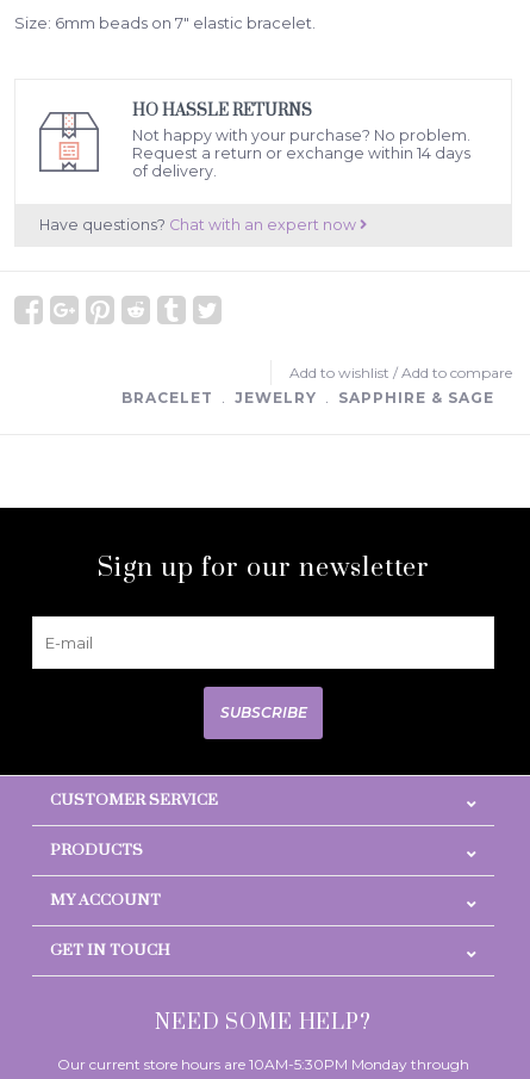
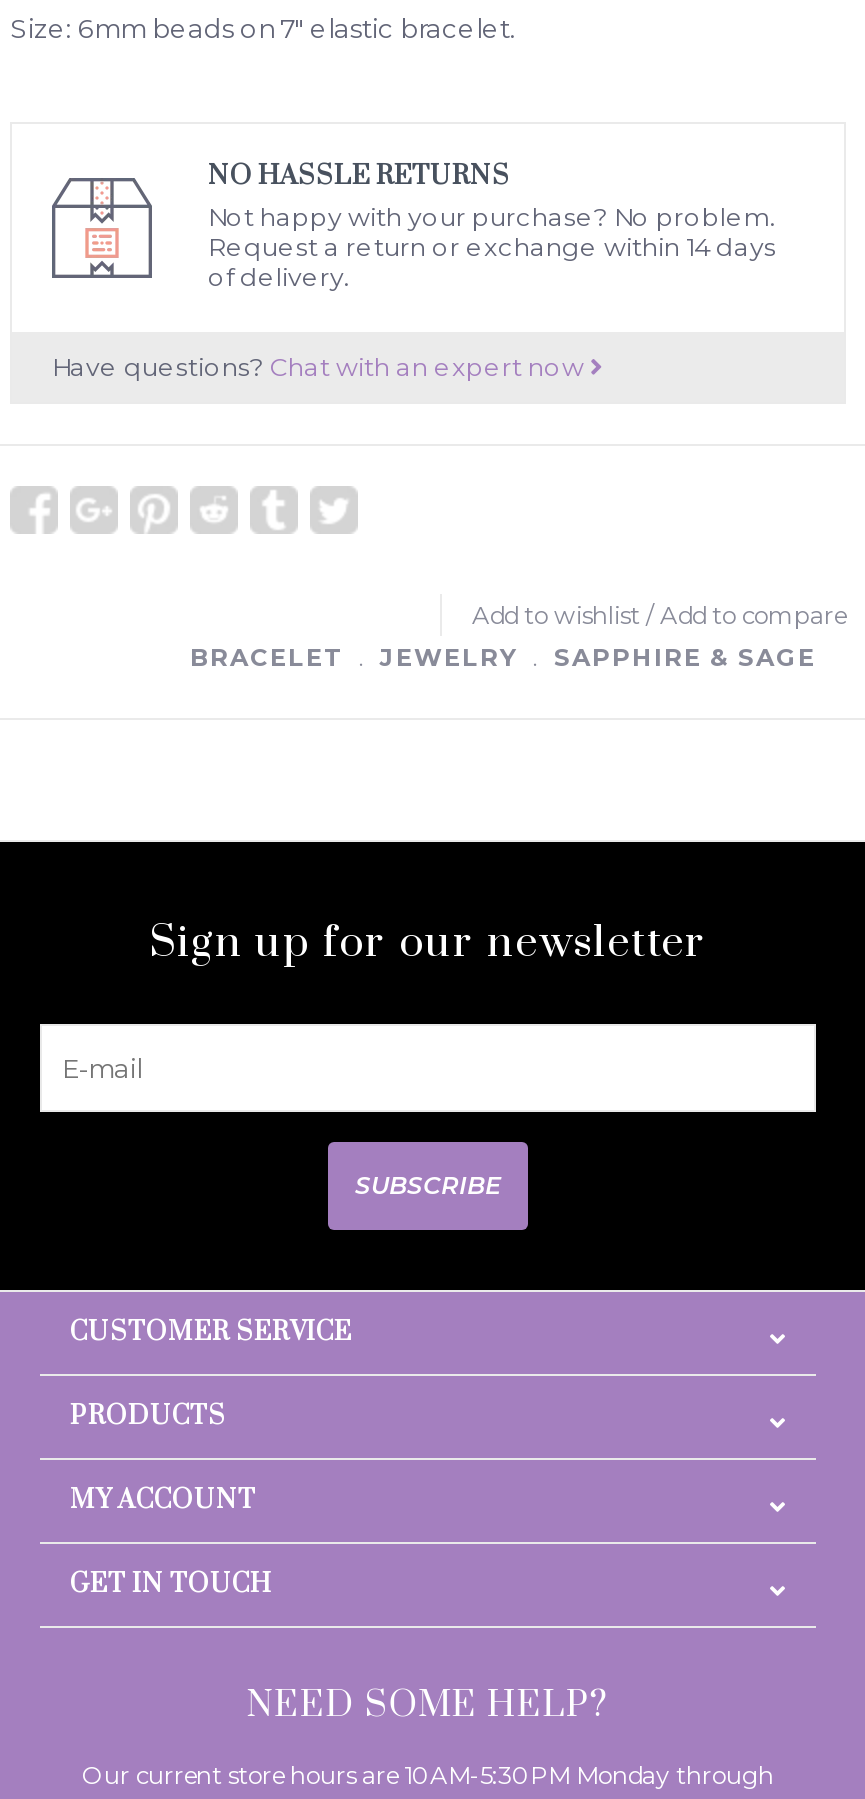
[132,101,312,122] HO HASSLE RETURNS -> [208,160,510,194] NO HASSLE RETURNS

